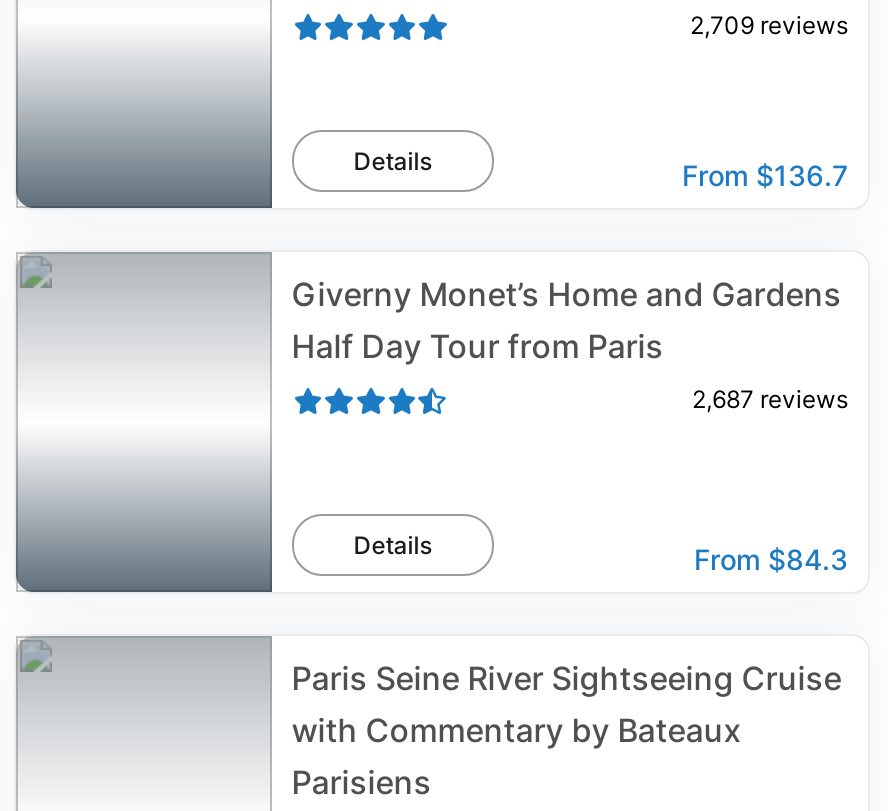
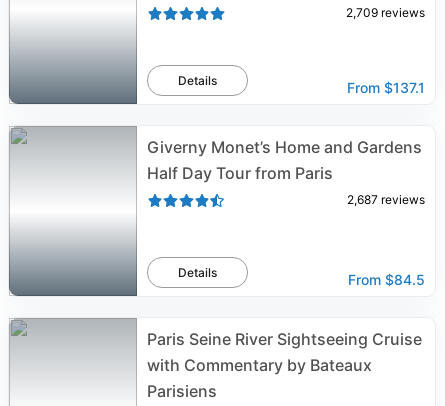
[682,158,848,192] From $136.7 -> [347,79,425,96] From $137.1
[694,542,848,576] From $84.3 -> [348,271,425,288] From $84.5

